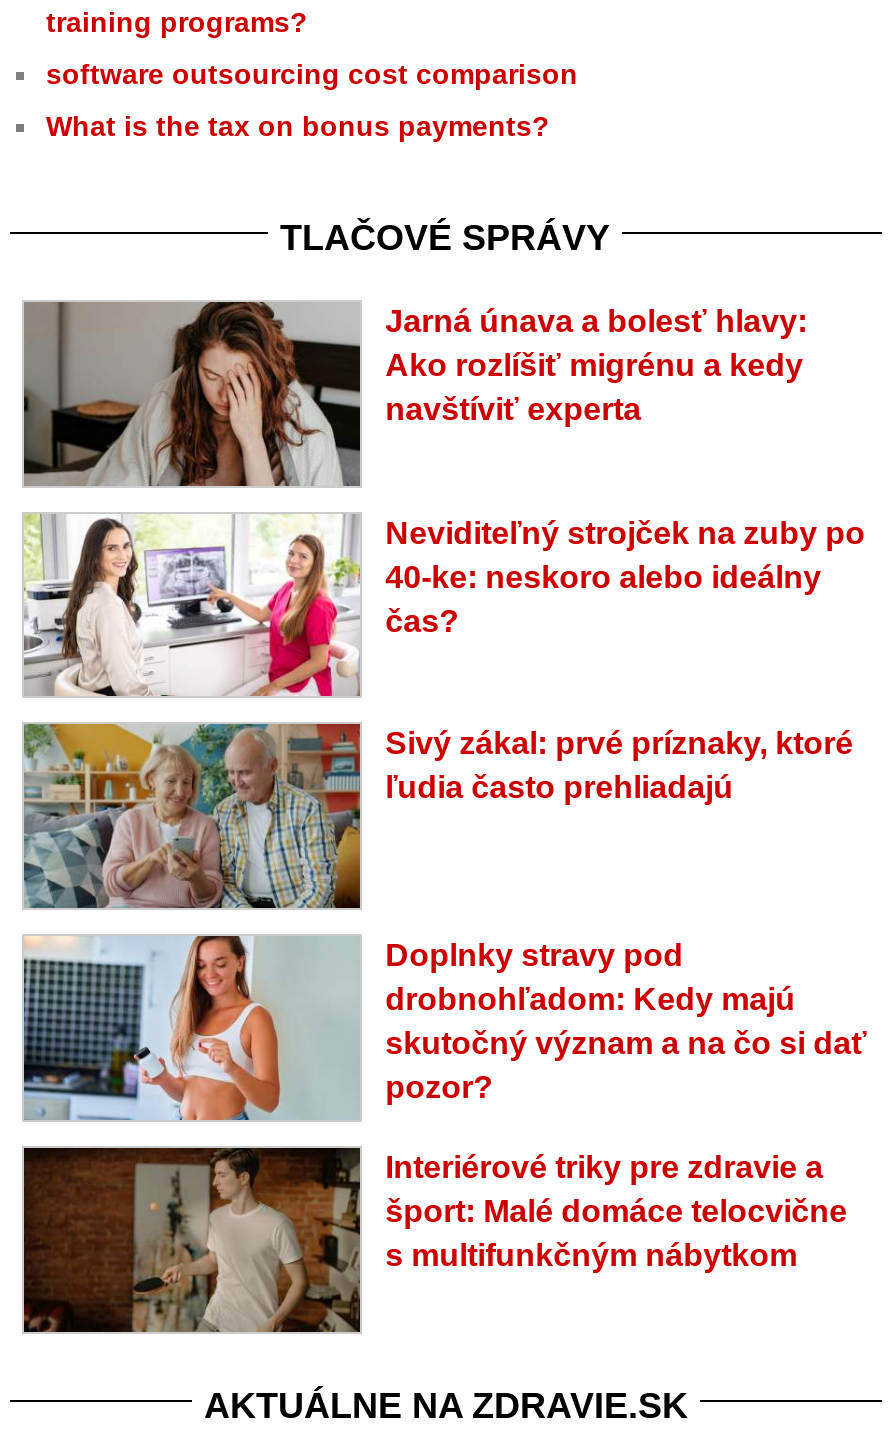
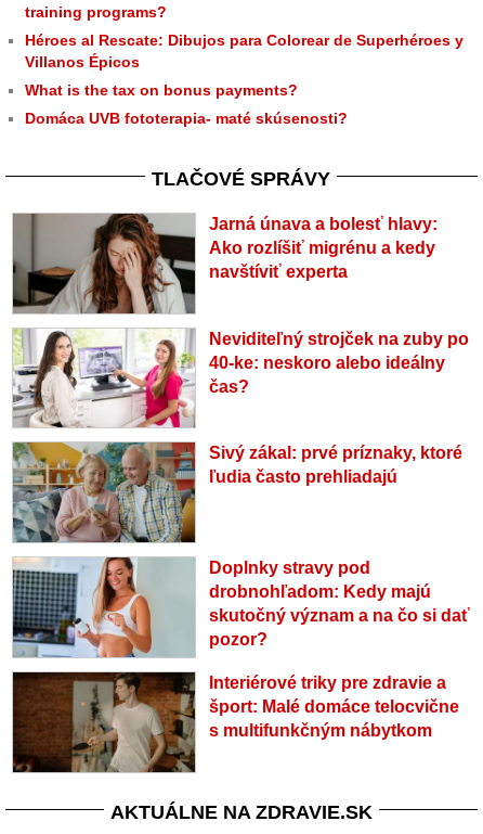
[46,58,578,90] software outsourcing cost comparison -> [25,31,464,70] Héroes al Rescate: Dibujos para Colorear de Superhéroes y | Villanos Épicos
none -> [25,109,348,127] Domáca UVB fototerapia- maté skúsenosti?

